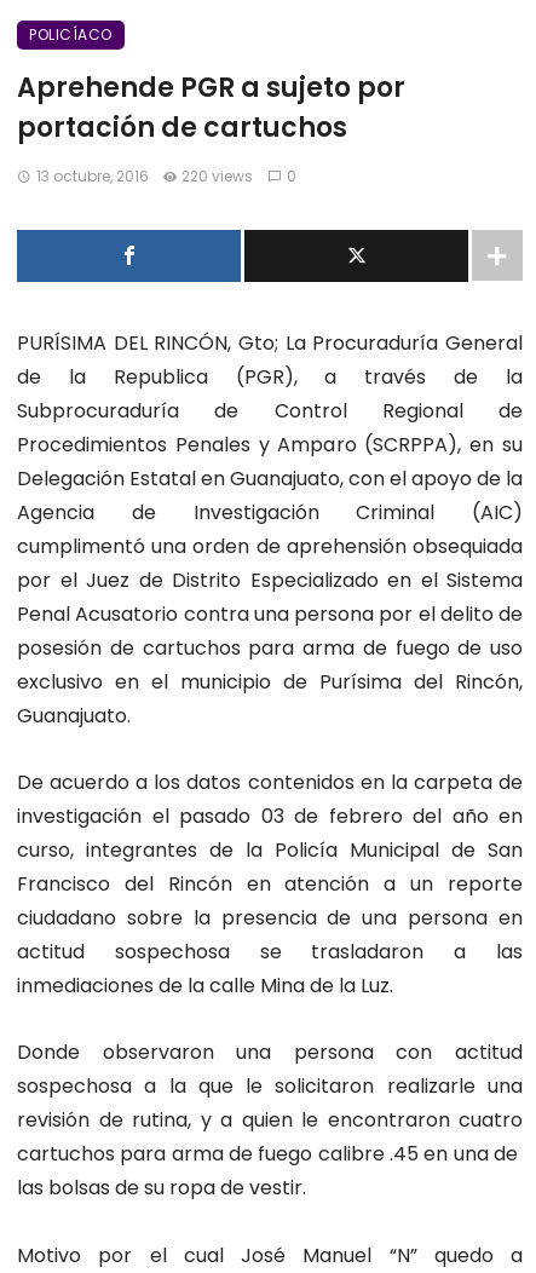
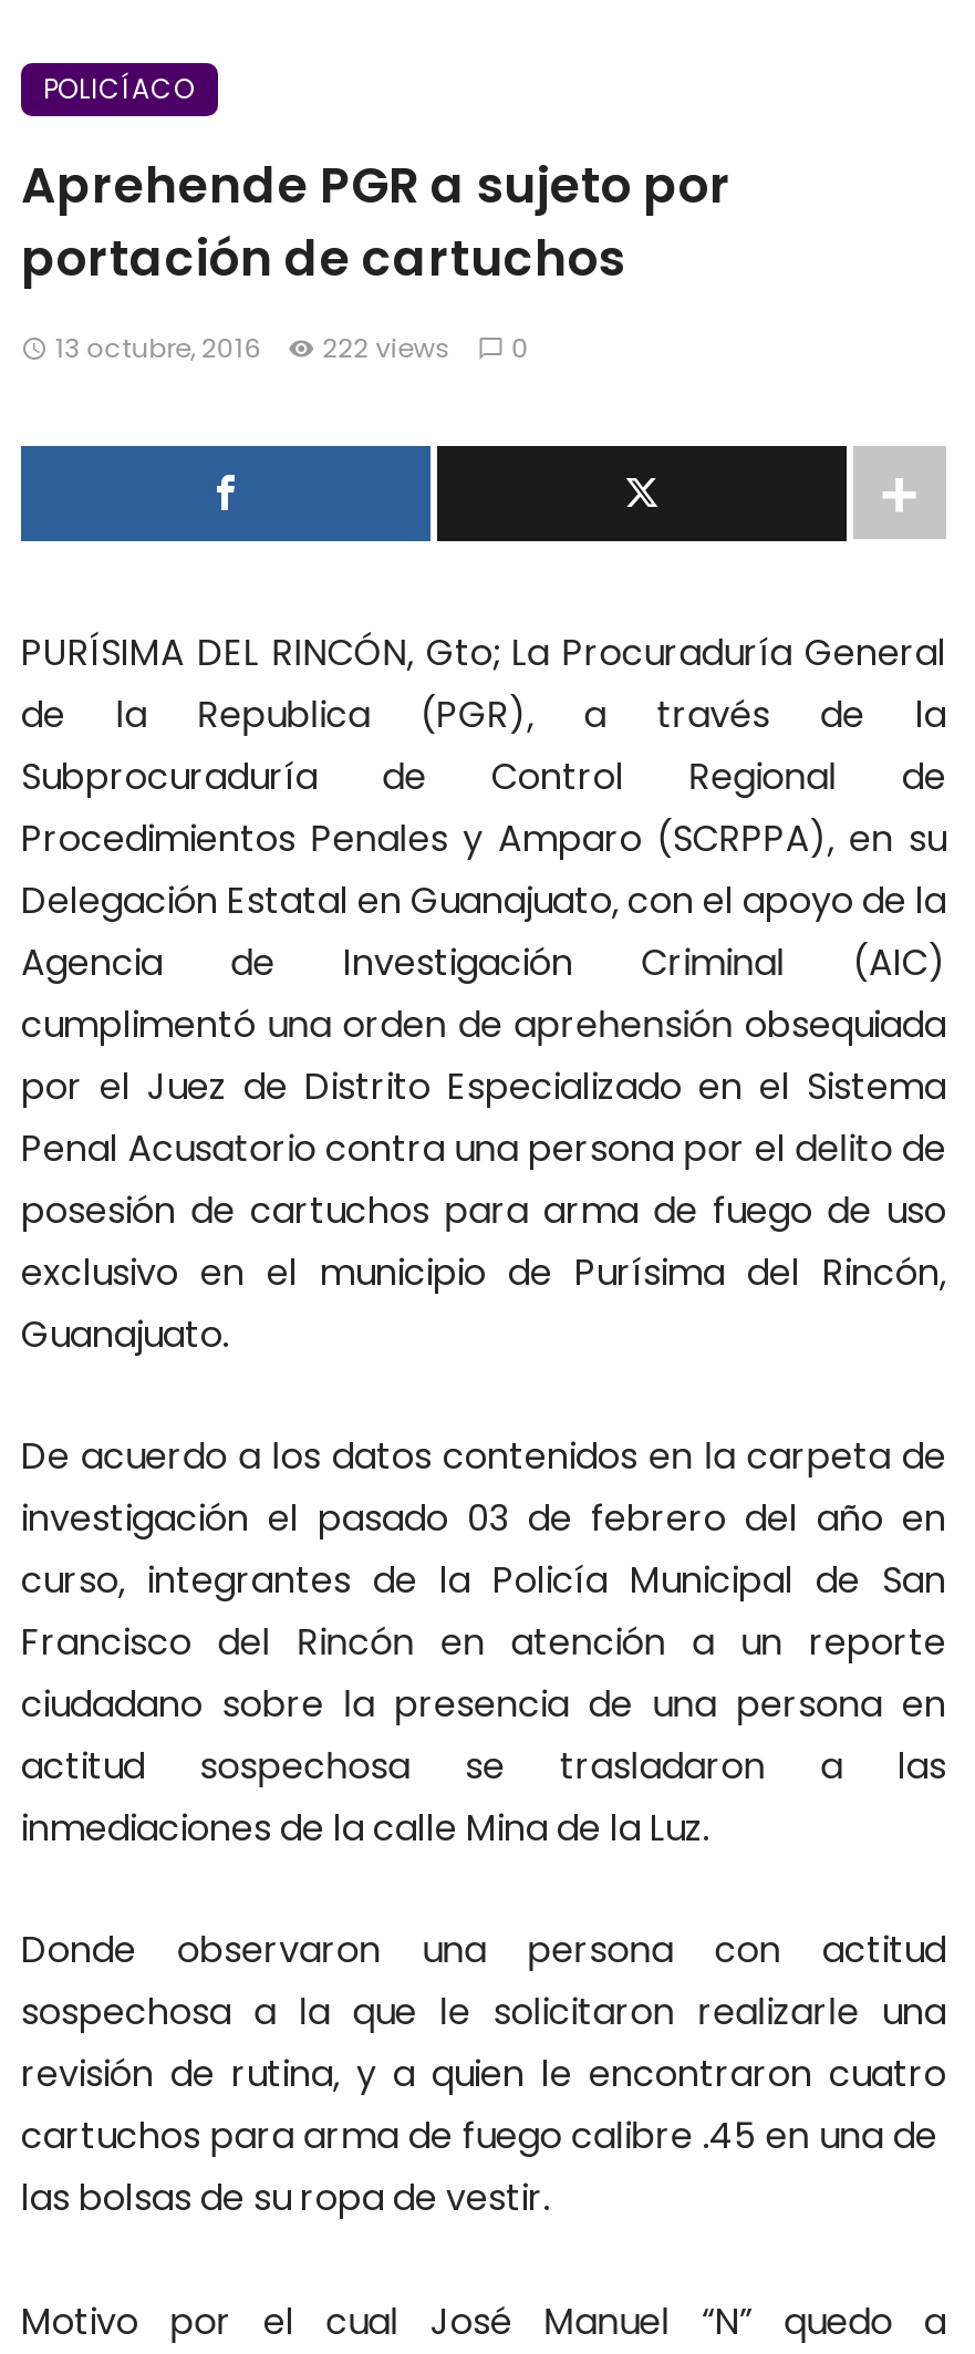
[36,166,296,186] 13 octubre, 2016 220 views 0 -> [56,329,530,366] 13 octubre, 2016 222 views 0

